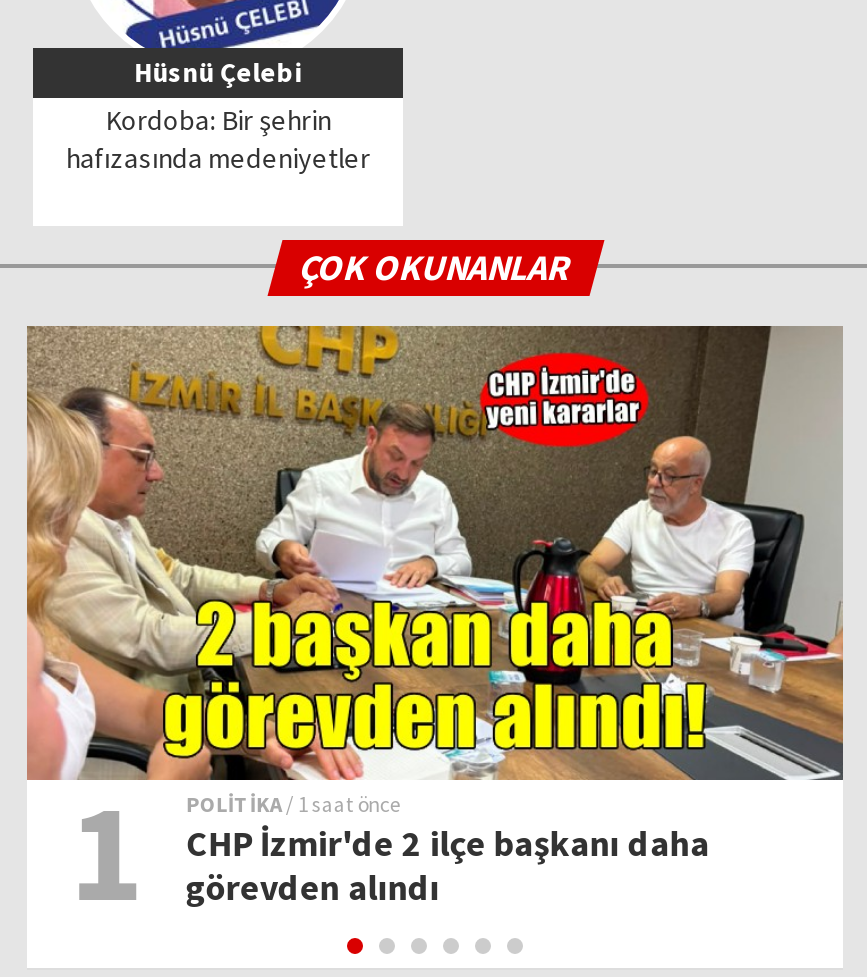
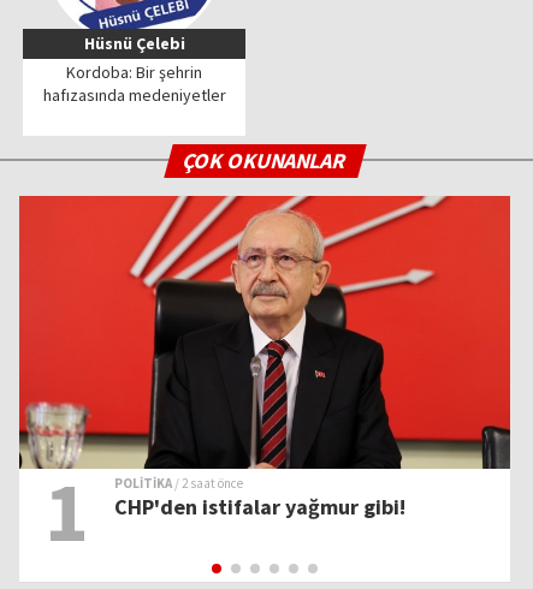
[27,324,845,909] [image] | POLİTİKA / 1 saat önce | CHP İzmir'de 2 ilçe başkanı daha | görevden alındı -> [18,195,511,520] [image] | POLİTİKA / 2 saat önce | CHP'den istifalar yağmur gibi!

